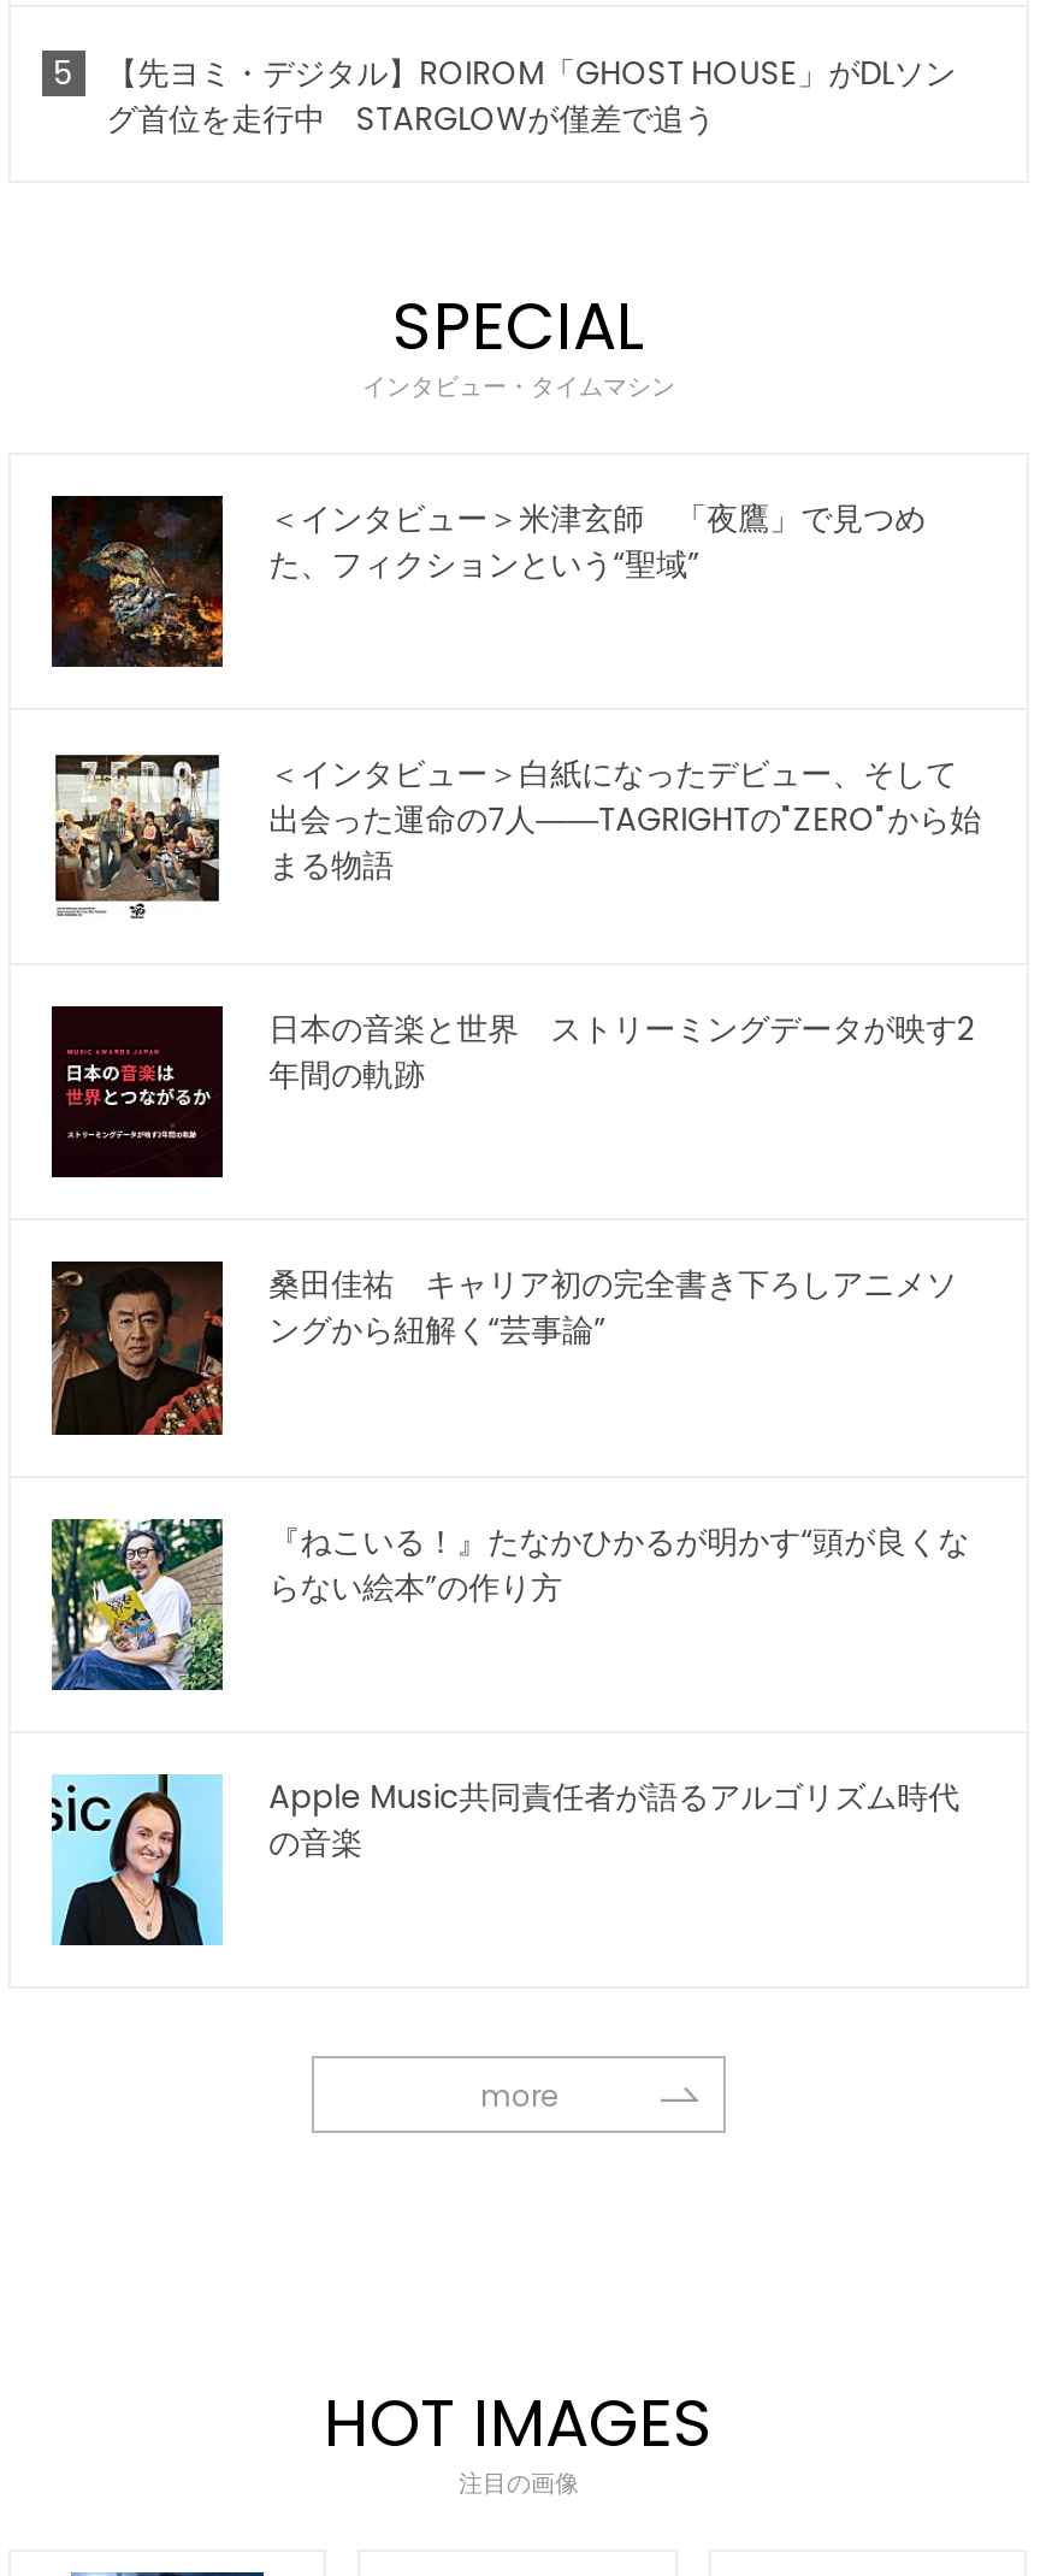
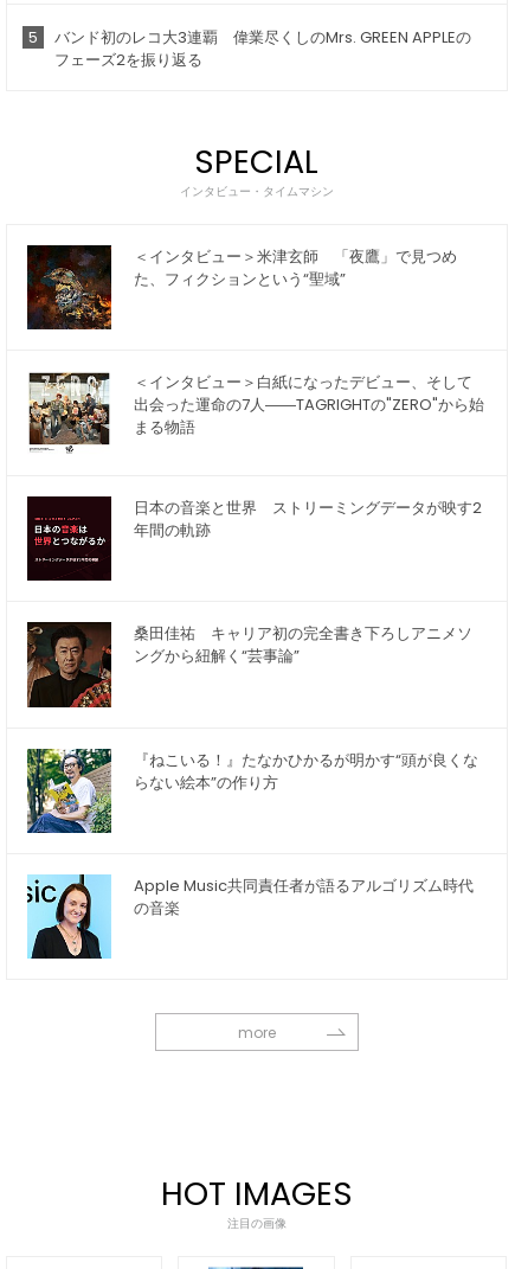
[106,50,956,141] 【先ヨミ・デジタル】ROIROM「GHOST HOUSE」がDLソン | グ首位を走行中 STARGLOWが僅差で追う -> [54,26,471,71] バンド初のレコ大3連覇 偉業尽くしのMrs. GREEN APPLEの | フェーズ2を振り返る

